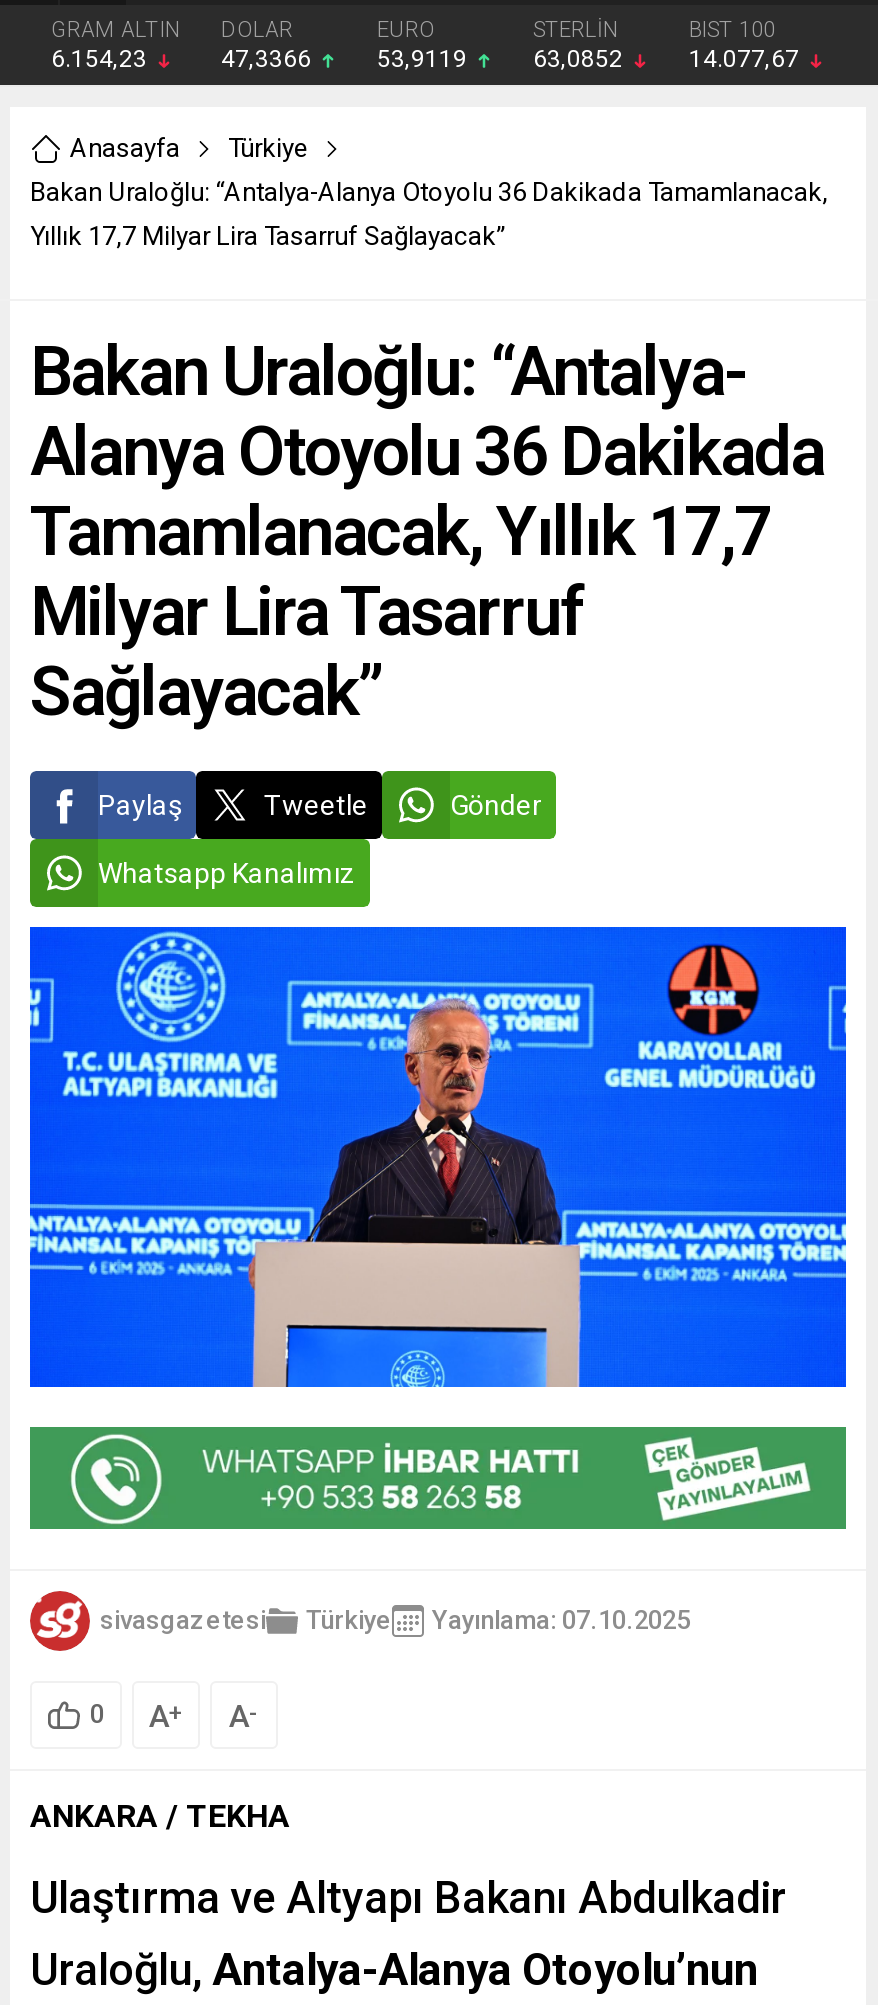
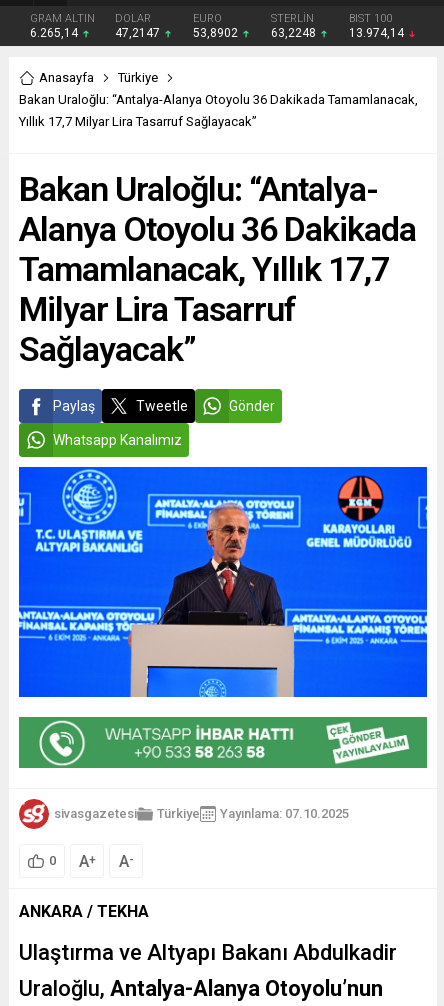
[51,45,153,73] 6.154,23 -> [29,26,80,40] 6.265,14
[221,45,317,73] 47,3366 -> [114,26,162,40] 47,2147
[377,45,473,73] 53,9119 -> [192,26,240,40] 53,8902
[533,45,629,73] 63,0852 -> [270,26,318,40] 63,2248
[689,45,805,73] 14.077,67 -> [348,26,406,40] 13.974,14

